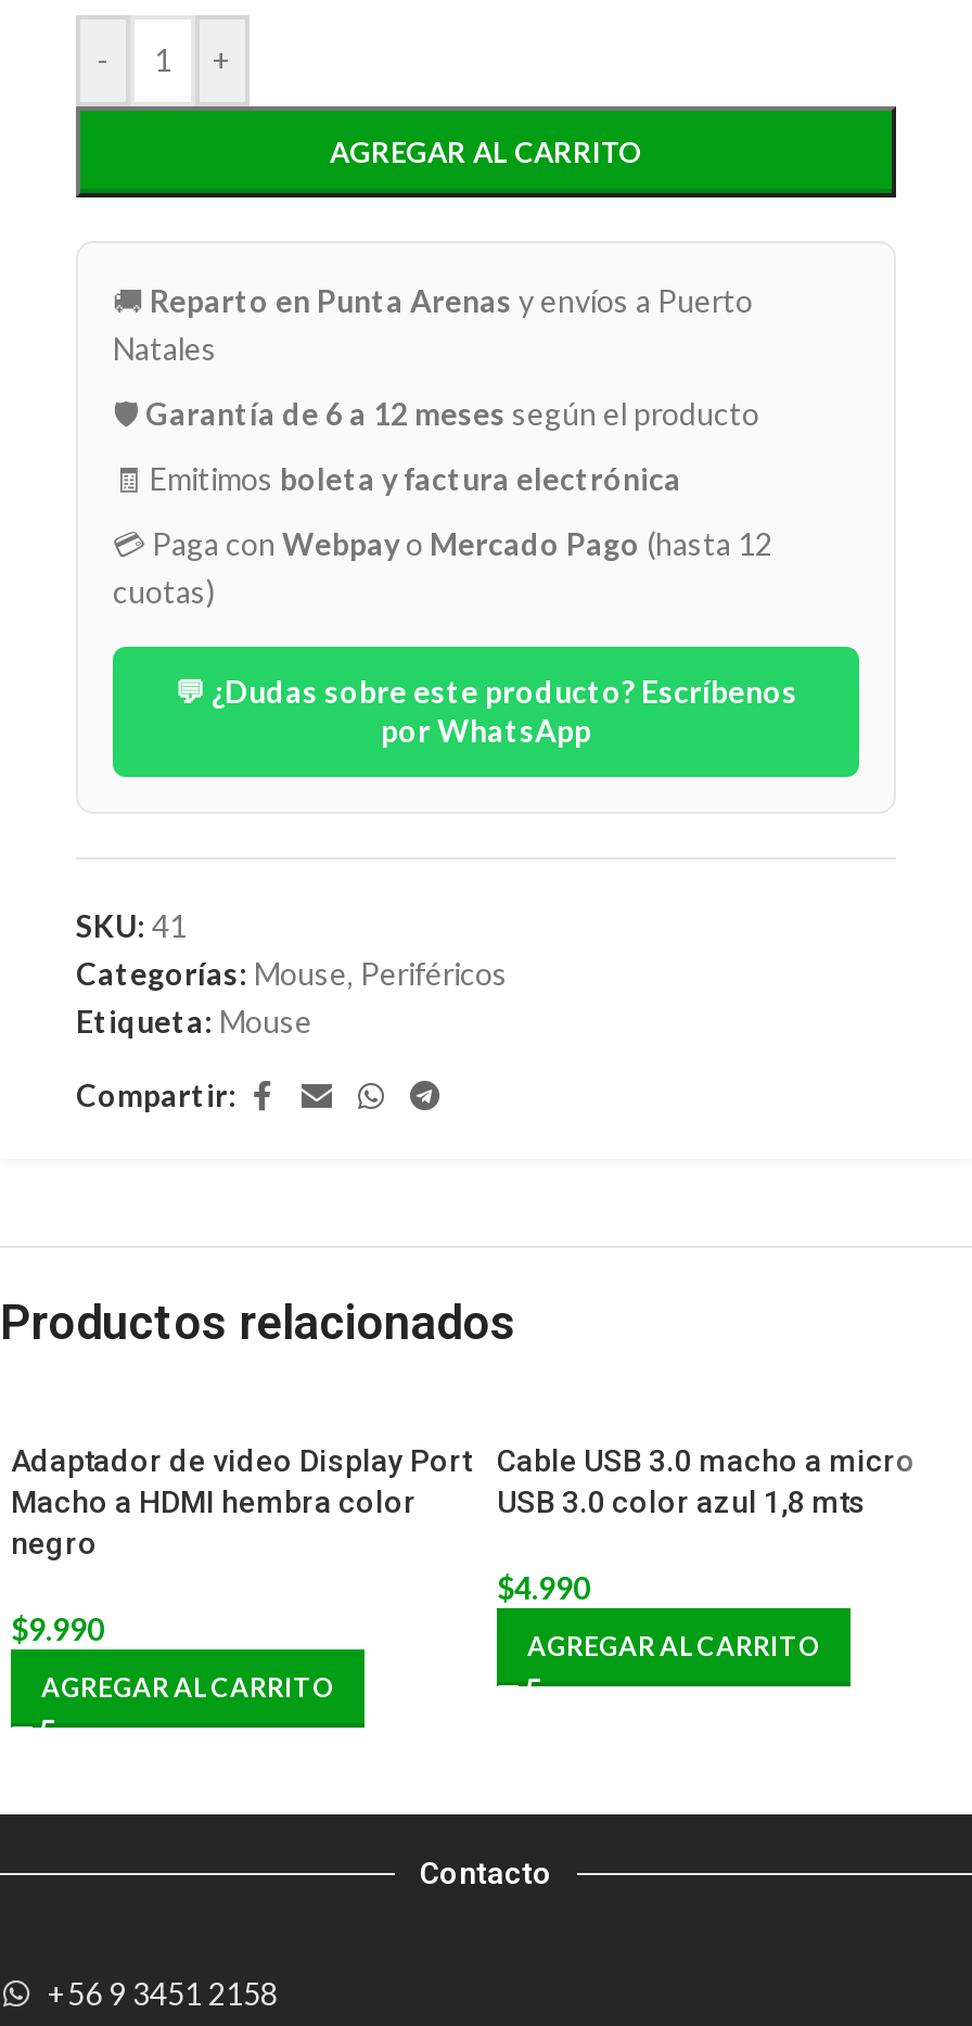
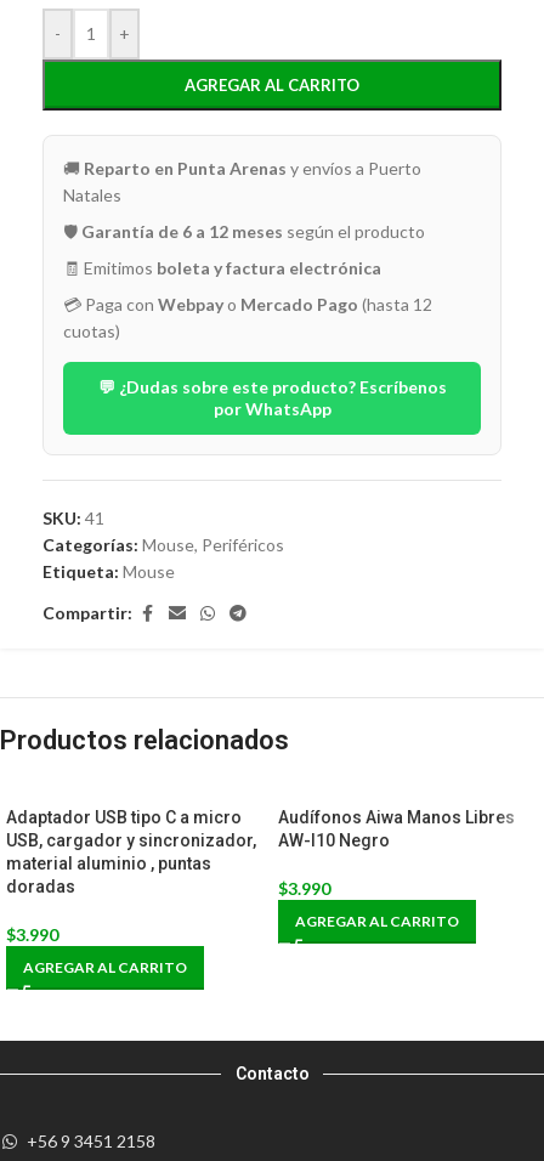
[11,1443,471,1560] Adaptador de video Display Port | Macho a HDMI hembra color | negro -> [6,808,256,896] Adaptador USB tipo C a micro | USB, cargador y sincronizador, | material aluminio , puntas | doradas
[497,1443,916,1519] Cable USB 3.0 macho a micro | USB 3.0 color azul 1,8 mts -> [278,808,515,850] Audífonos Aiwa Manos Libres | AW-I10 Negro
[497,1569,590,1606] $4.990 -> [278,878,330,899] $3.990
[11,1610,104,1647] $9.990 -> [6,924,58,945] $3.990

